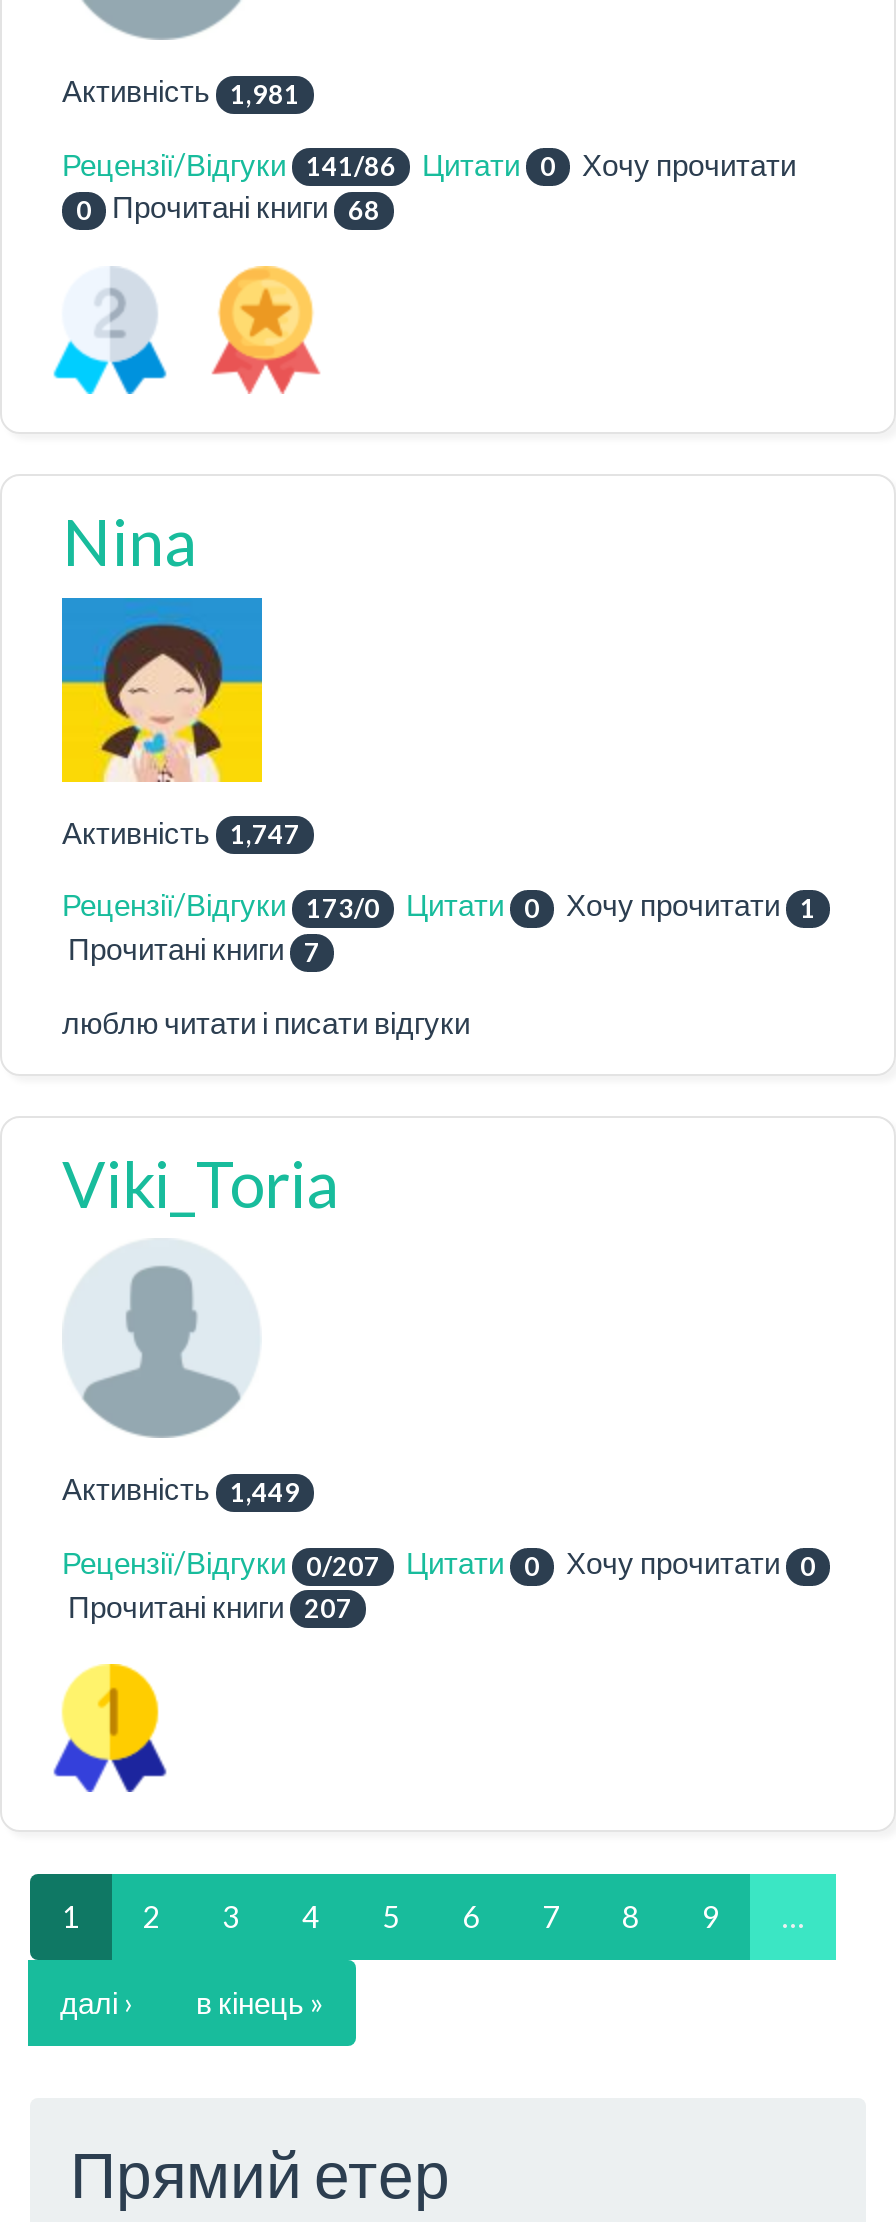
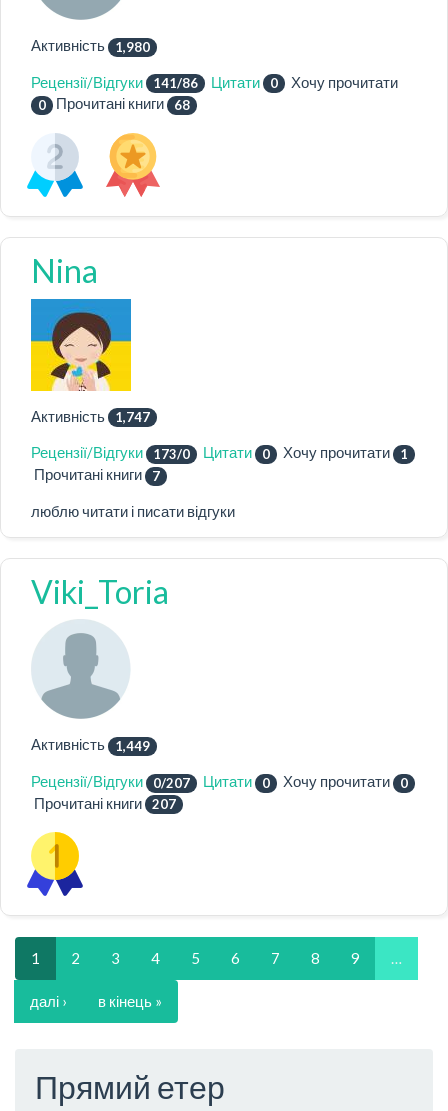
[62,72,300,109] Активність 1,981 -> [31,36,150,55] Активність 1,980

